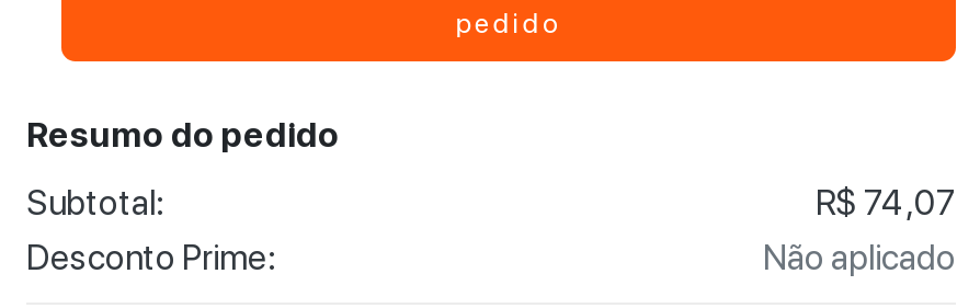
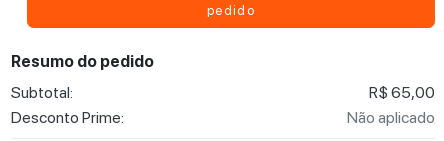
[816,182,956,224] R$ 74,07 -> [369,83,435,102] R$ 65,00

